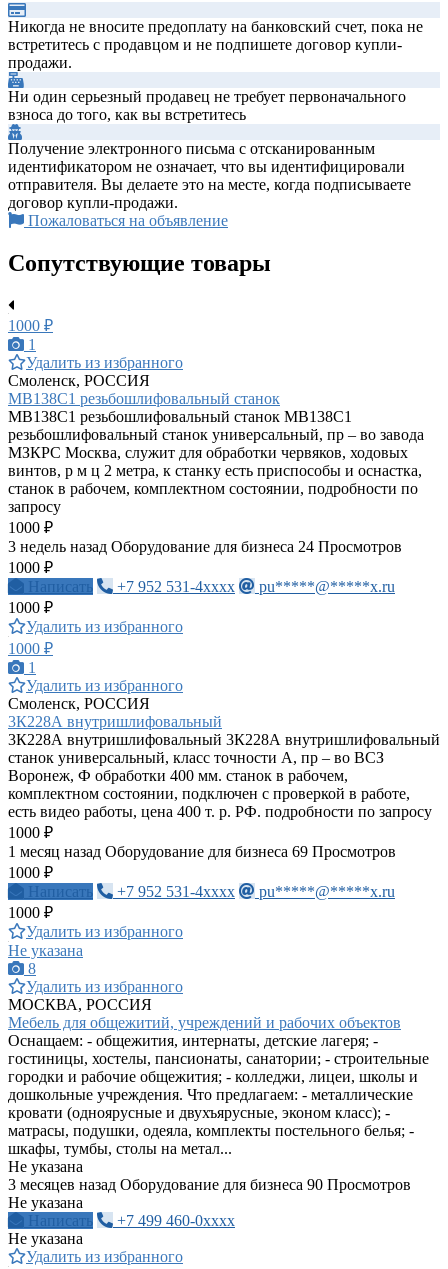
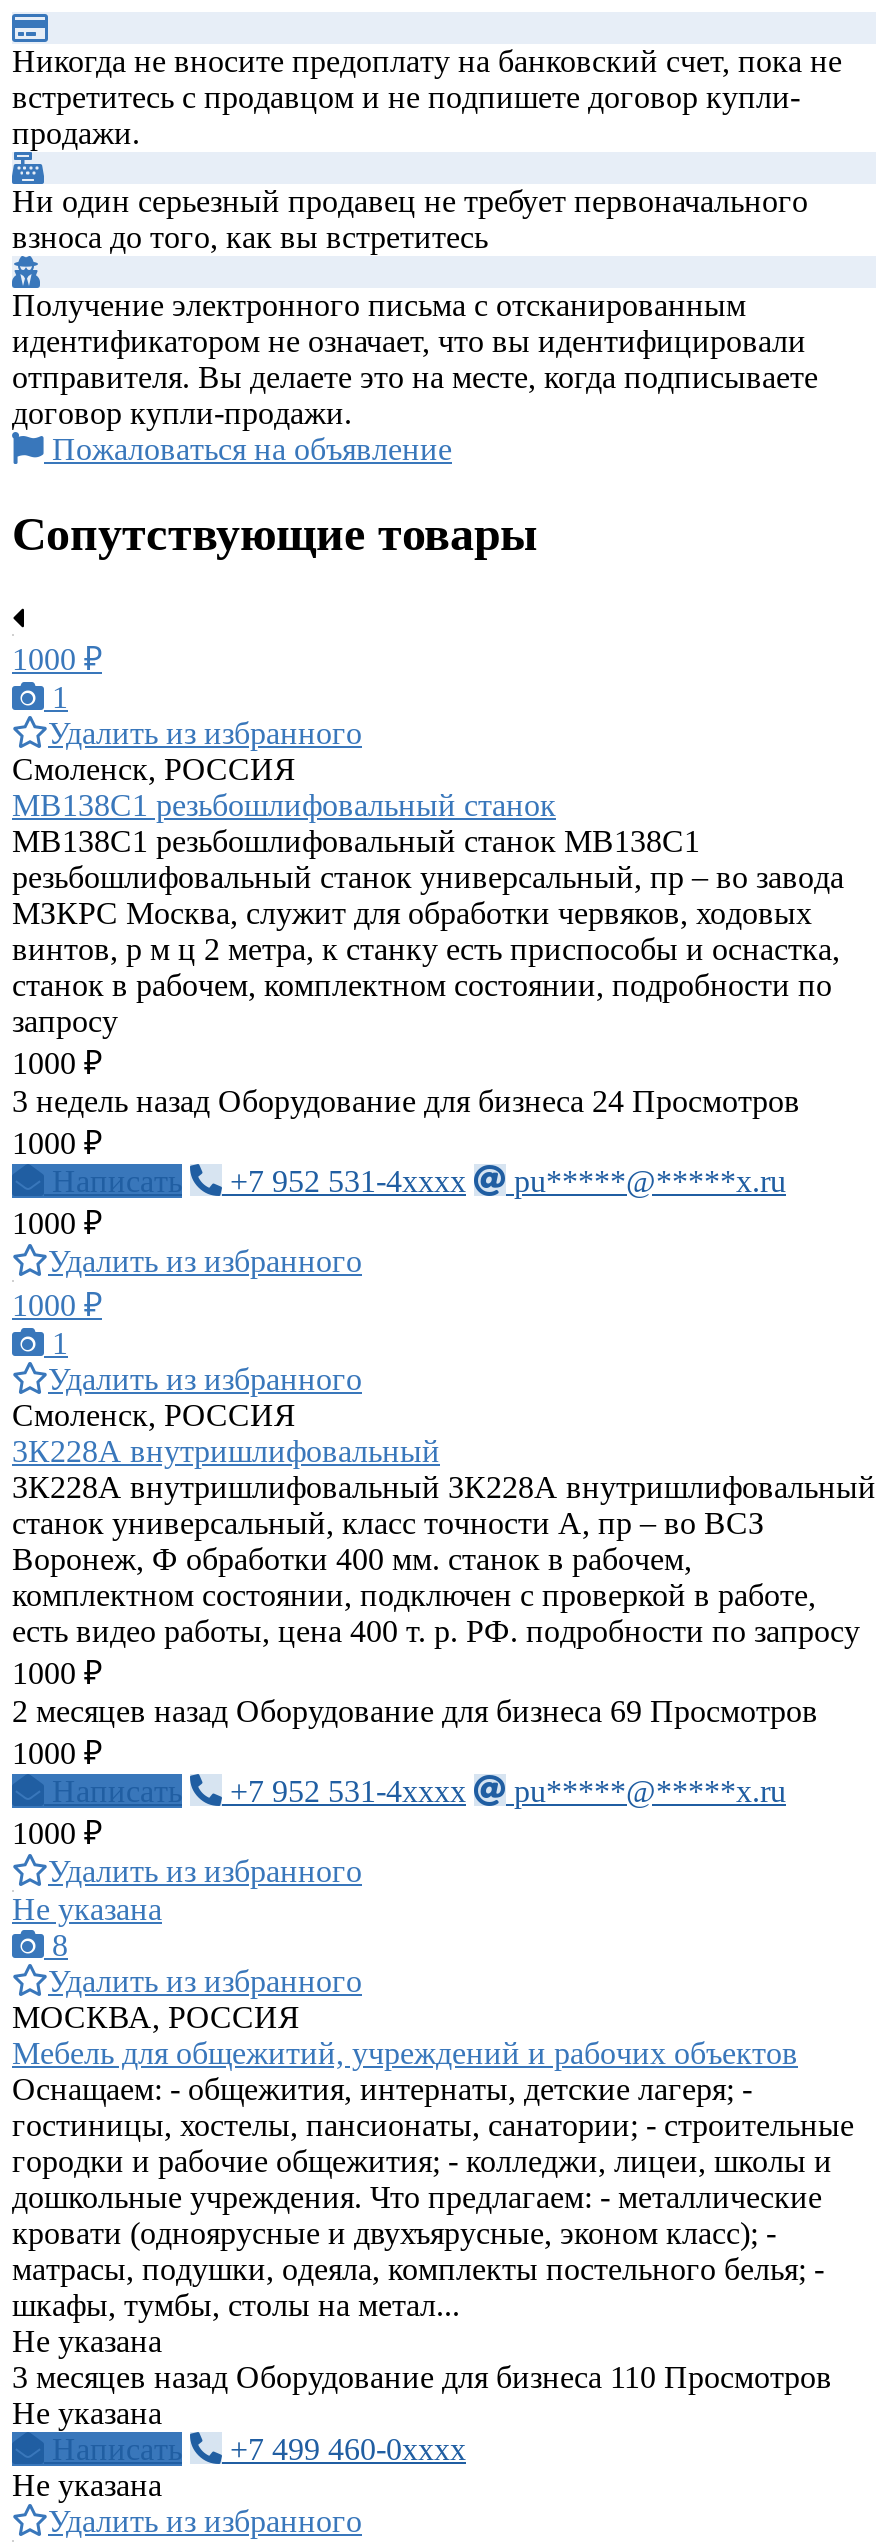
[8,843,396,860] 1 месяц назад Оборудование для бизнеса 69 Просмотров -> [12,1694,818,1728] 2 месяцев назад Оборудование для бизнеса 69 Просмотров
[8,1176,411,1193] 3 месяцев назад Оборудование для бизнеса 90 Просмотров -> [12,2360,832,2394] 3 месяцев назад Оборудование для бизнеса 110 Просмотров

